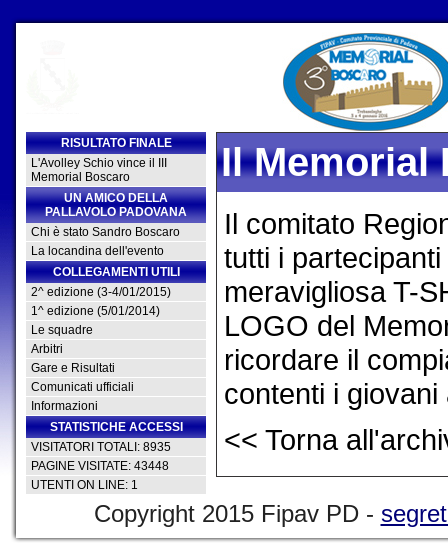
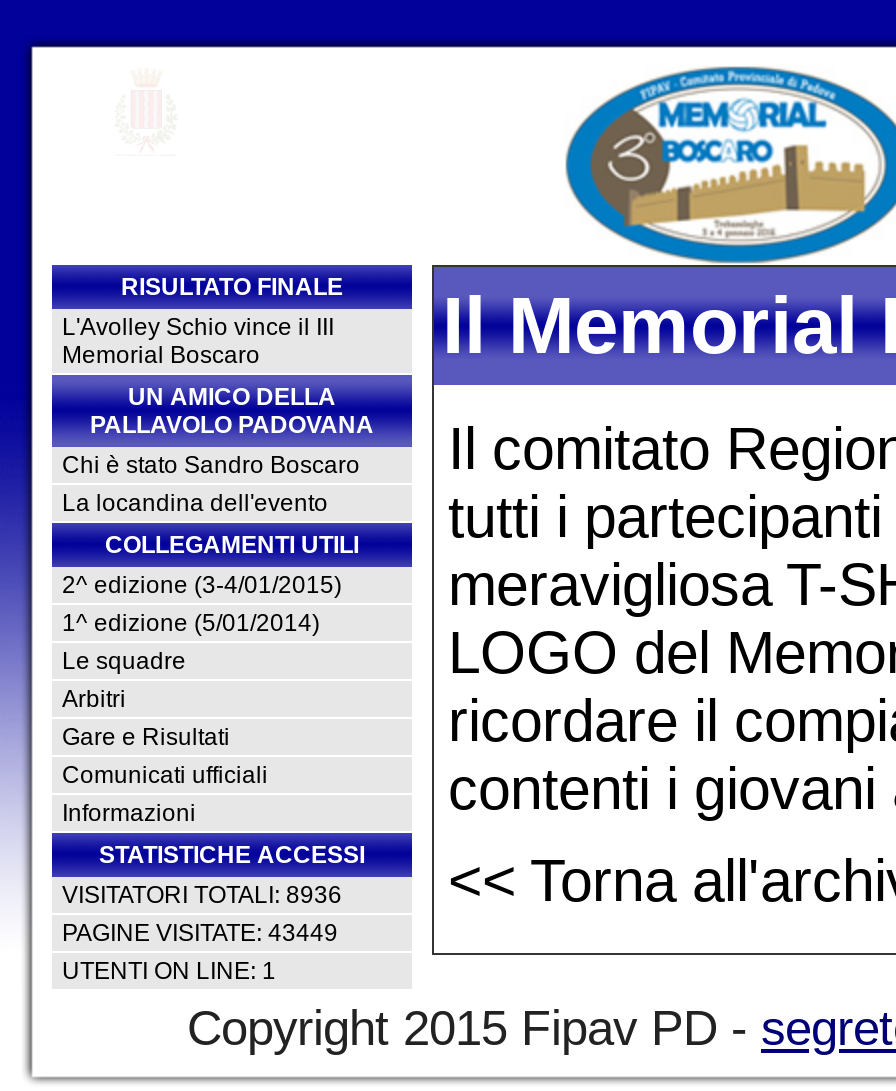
[31,440,171,454] VISITATORI TOTALI: 8935 -> [62,881,342,909] VISITATORI TOTALI: 8936
[31,459,169,473] PAGINE VISITATE: 43448 -> [62,919,338,947] PAGINE VISITATE: 43449

